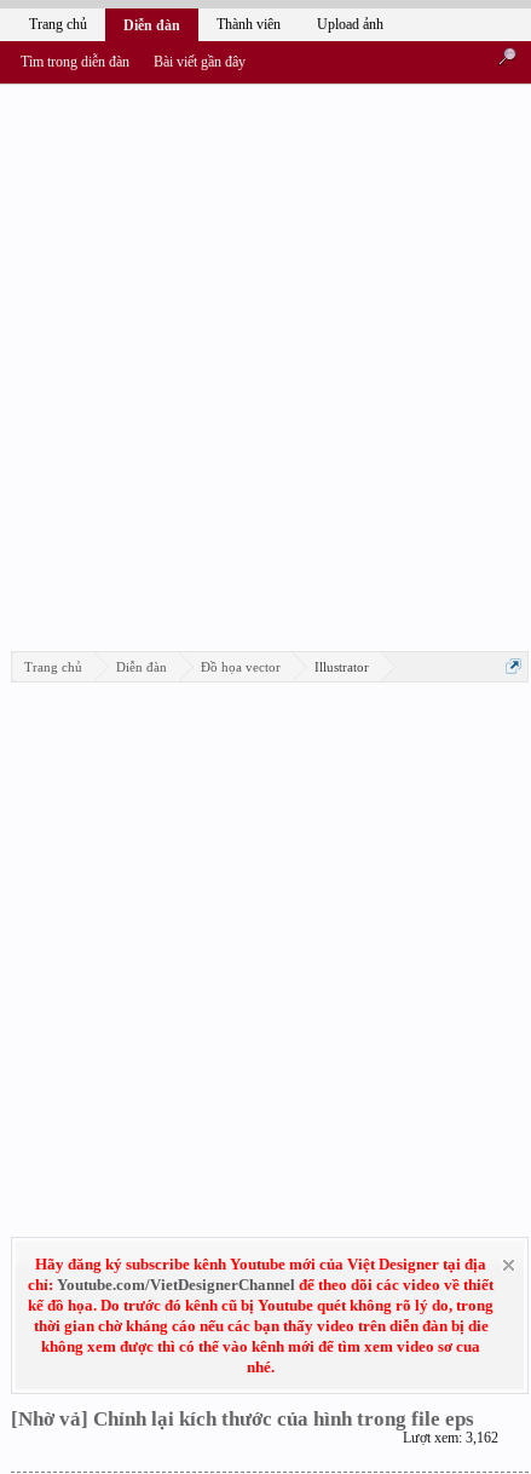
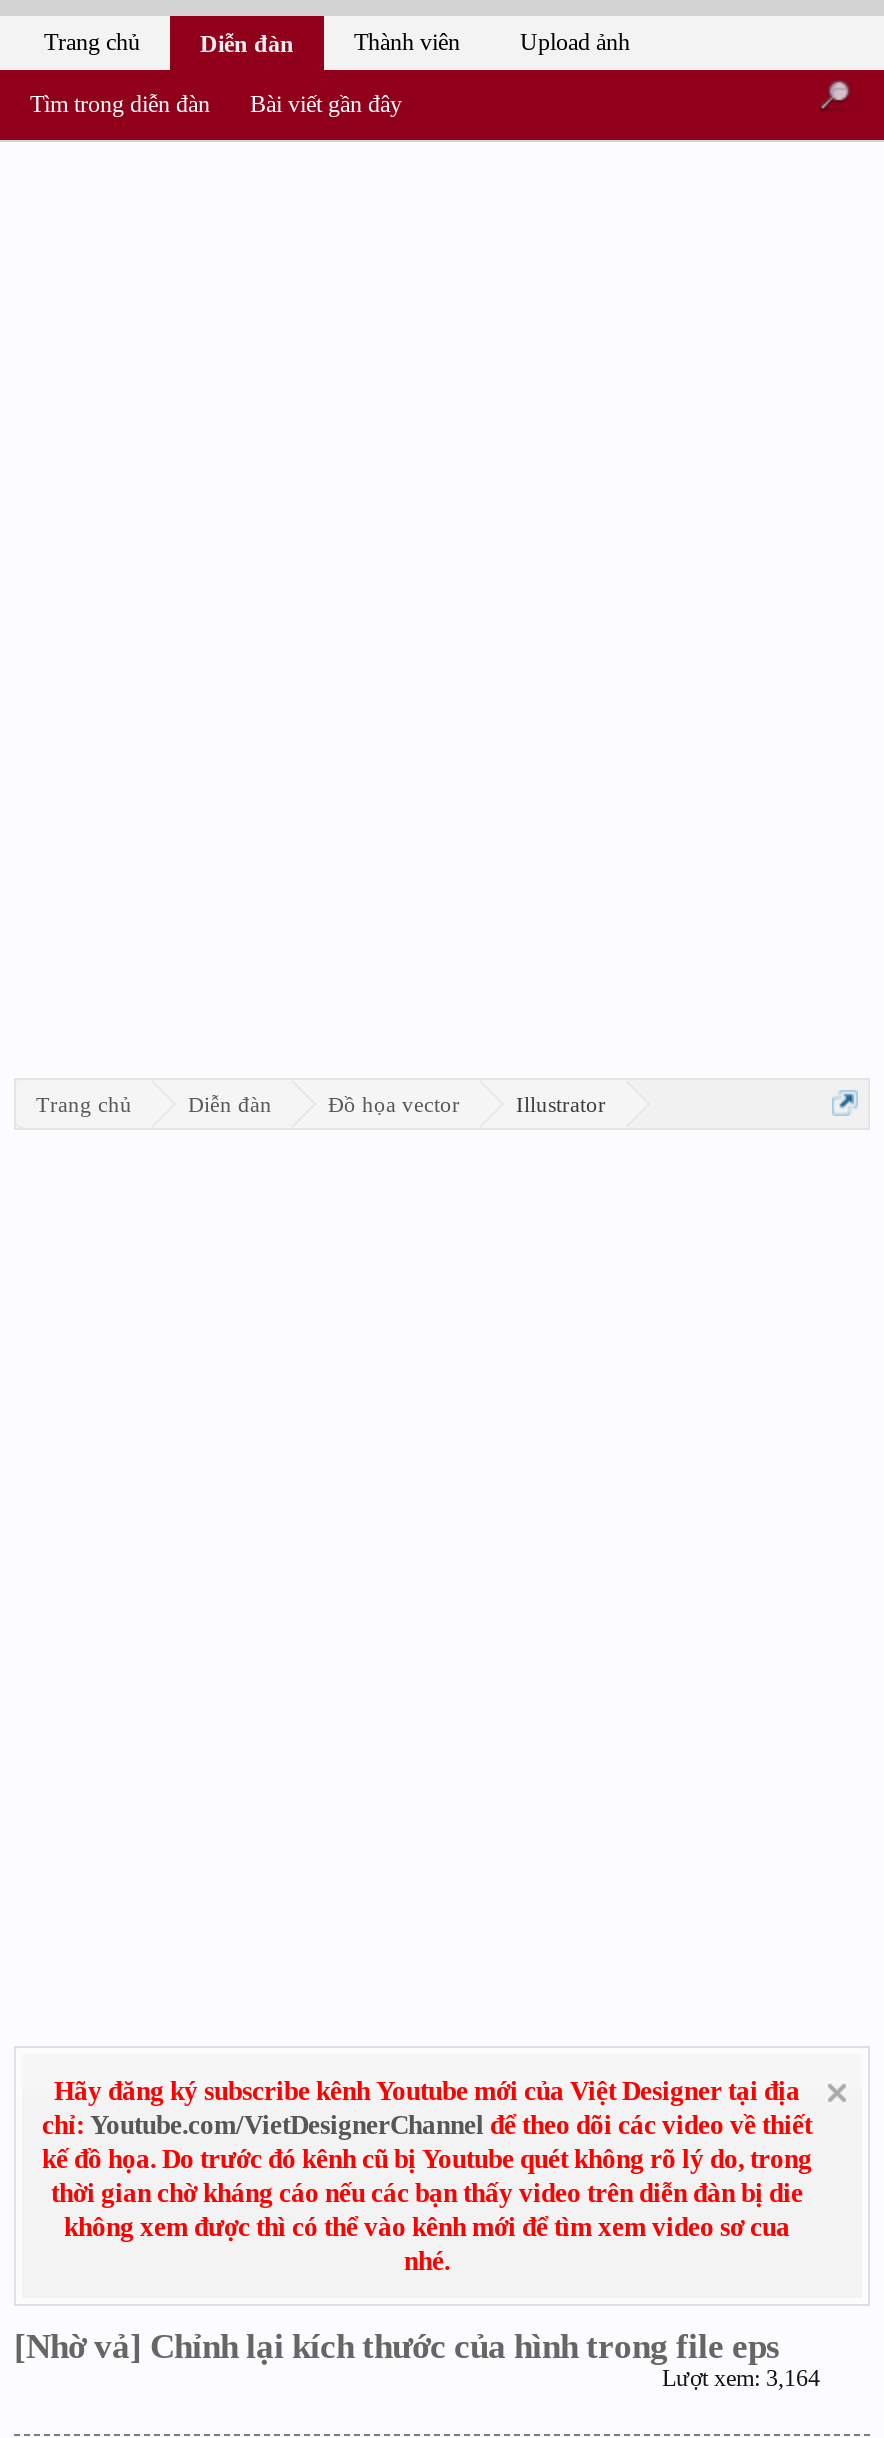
[403,1429,498,1446] Lượt xem: 3,162 -> [662,2364,820,2392] Lượt xem: 3,164

